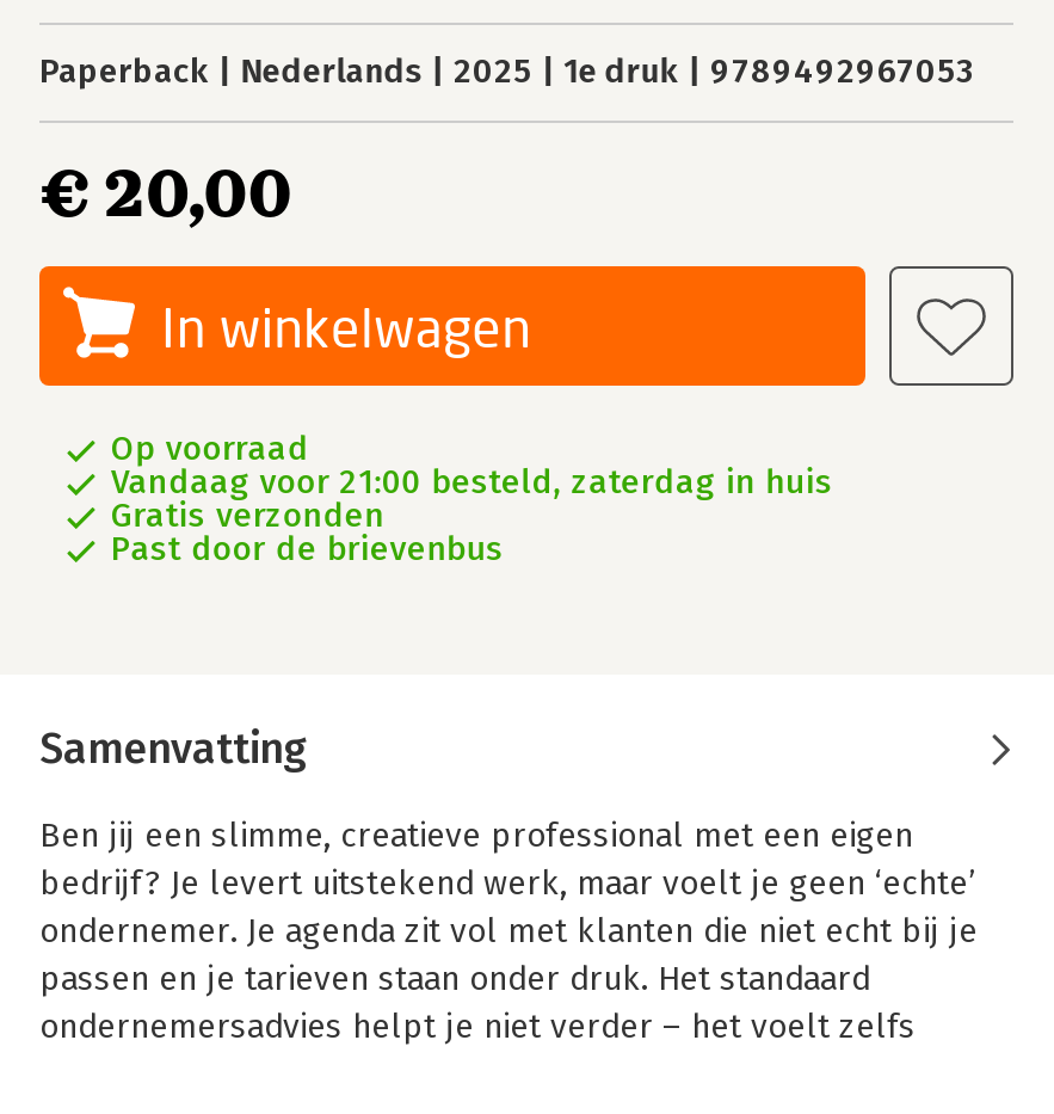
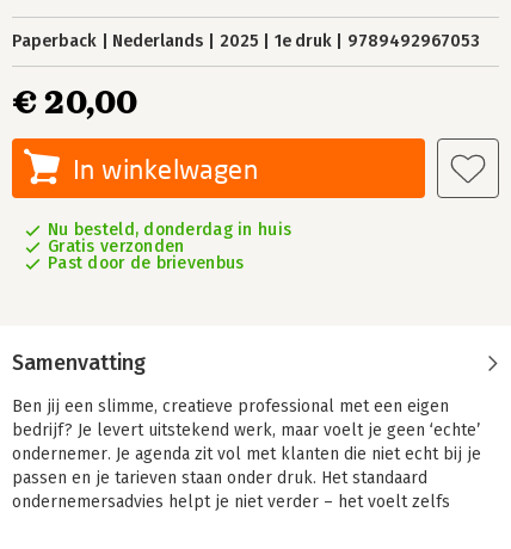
[111,429,833,503] Op voorraad | Vandaag voor 21:00 besteld, zaterdag in huis -> [48,220,291,240] Nu besteld, donderdag in huis

